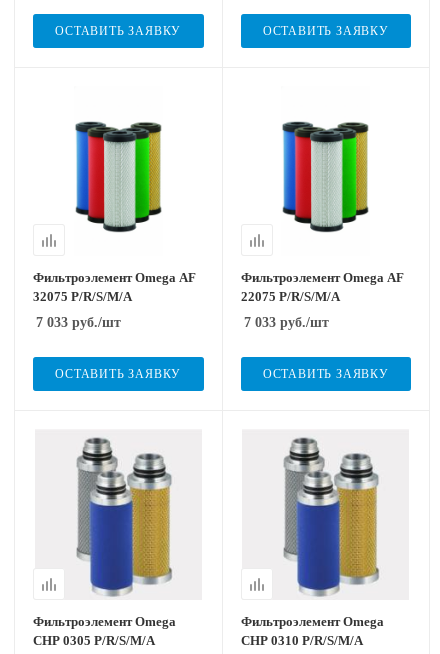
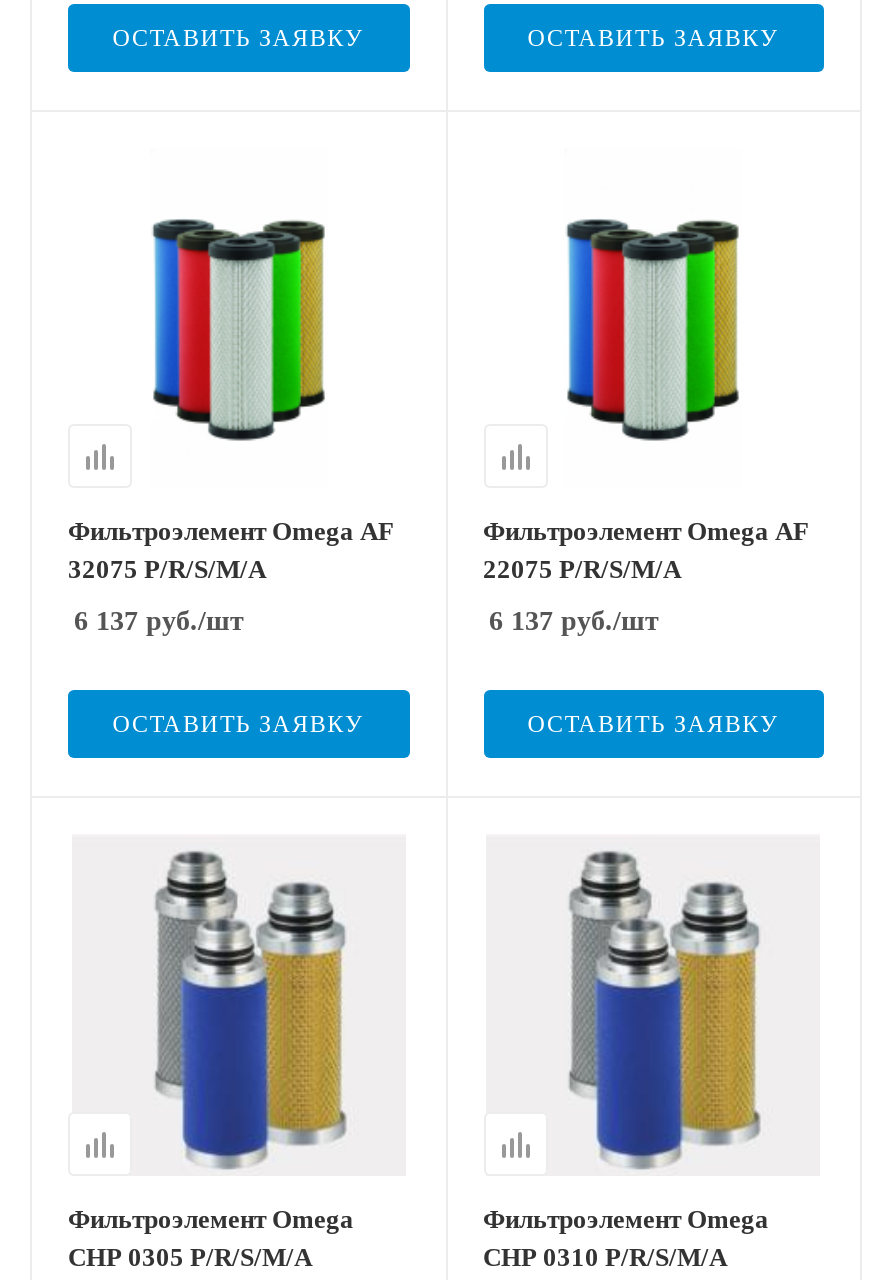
[36,315,121,330] 7 033 руб./шт -> [74,606,244,636] 6 137 руб./шт
[243,315,328,330] 7 033 руб./шт -> [489,606,659,636] 6 137 руб./шт

